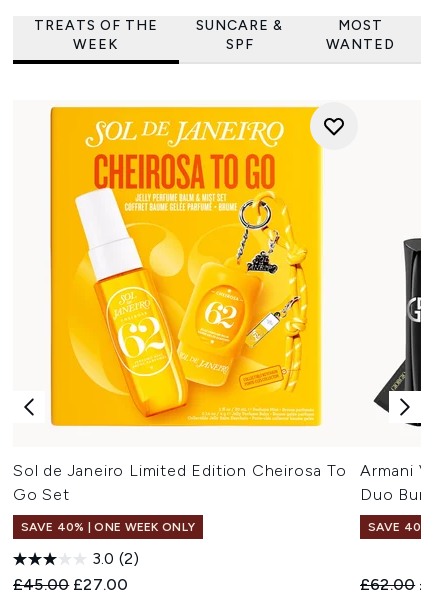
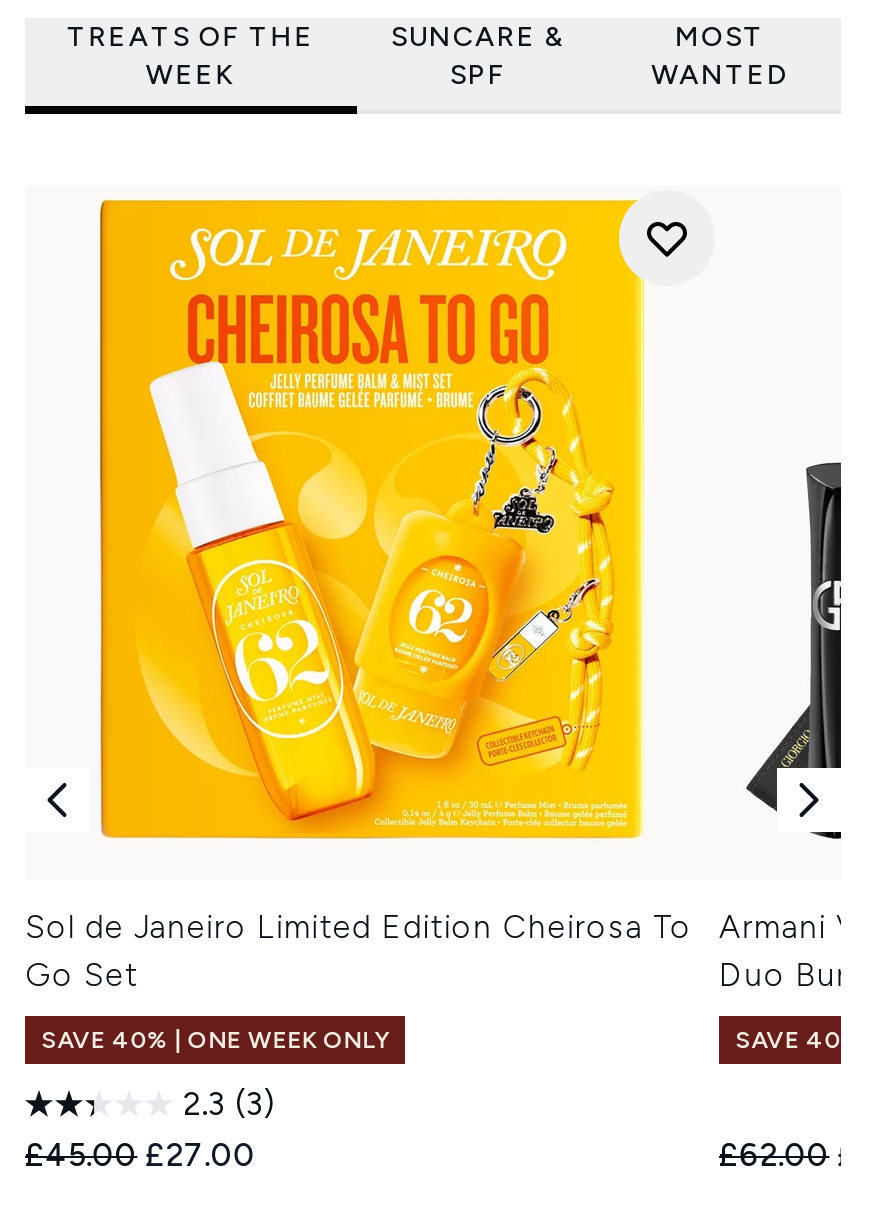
[92,549,139,568] 3.0 (2) -> [183,1084,275,1122] 2.3 (3)

